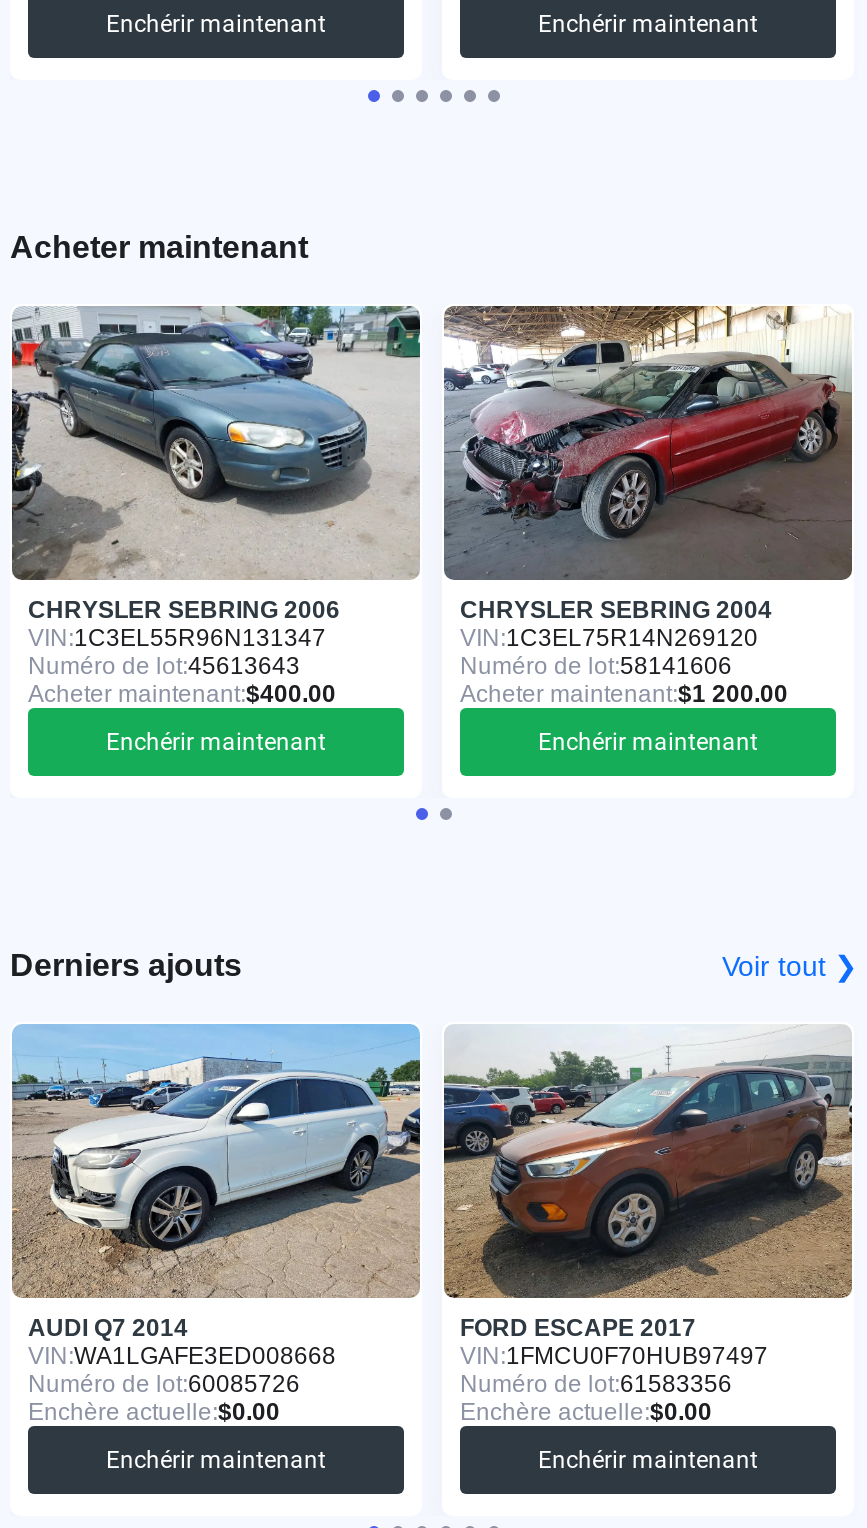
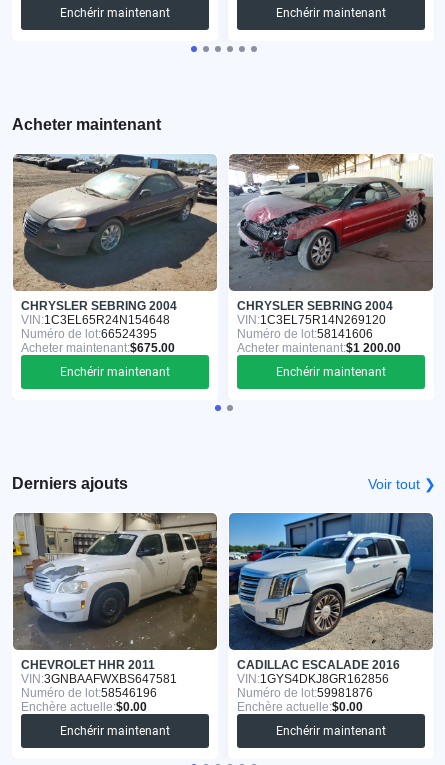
[10,304,422,624] [image] | CHRYSLER SEBRING 2006 -> [12,154,218,313] [image] | CHRYSLER SEBRING 2004
[28,624,326,652] VIN: 1C3EL55R96N131347 -> [21,313,170,327] VIN: 1C3EL65R24N154648
[28,652,300,680] Numéro de lot:45613643 -> [21,327,157,341] Numéro de lot:66524395
[28,680,336,708] Acheter maintenant:$400.00 -> [21,341,175,355] Acheter maintenant:$675.00
[10,1022,420,1398] [image] | AUDI Q7 2014 | VIN: WA1LGAFE3ED008668 | Numéro de lot:60085726 -> [12,512,218,700] [image] | CHEVROLET HHR 2011 | VIN: 3GNBAAFWXBS647581 | Numéro de lot:58546196
[442,1024,854,1398] [image] | FORD ESCAPE 2017 | VIN: 1FMCU0F70HUB97497 | Numéro de lot:61583356 -> [228,512,434,700] [image] | CADILLAC ESCALADE 2016 | VIN: 1GYS4DKJ8GR162856 | Numéro de lot:59981876

